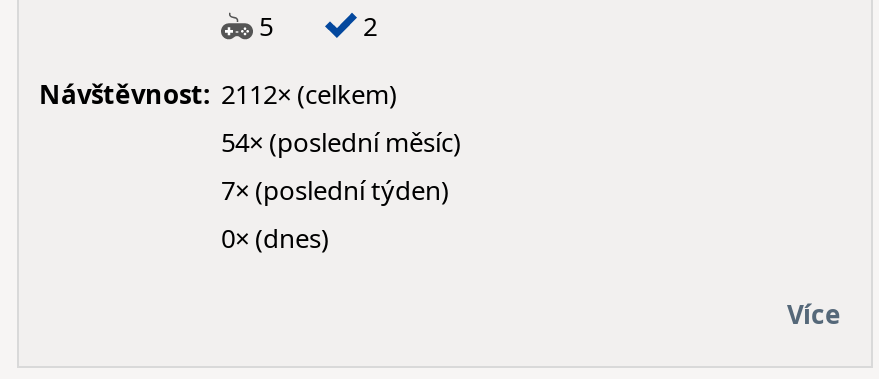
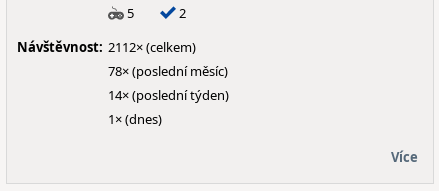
[221,124,461,160] 54× (poslední měsíc) -> [108,62,228,80] 78× (poslední měsíc)
[221,172,449,208] 7× (poslední týden) -> [108,86,229,104] 14× (poslední týden)
[221,220,329,256] 0× (dnes) -> [108,110,162,128] 1× (dnes)

